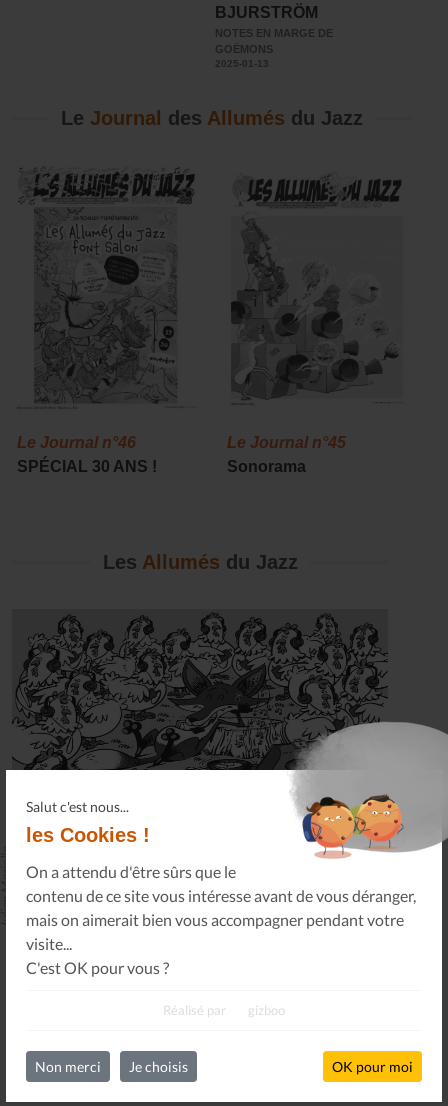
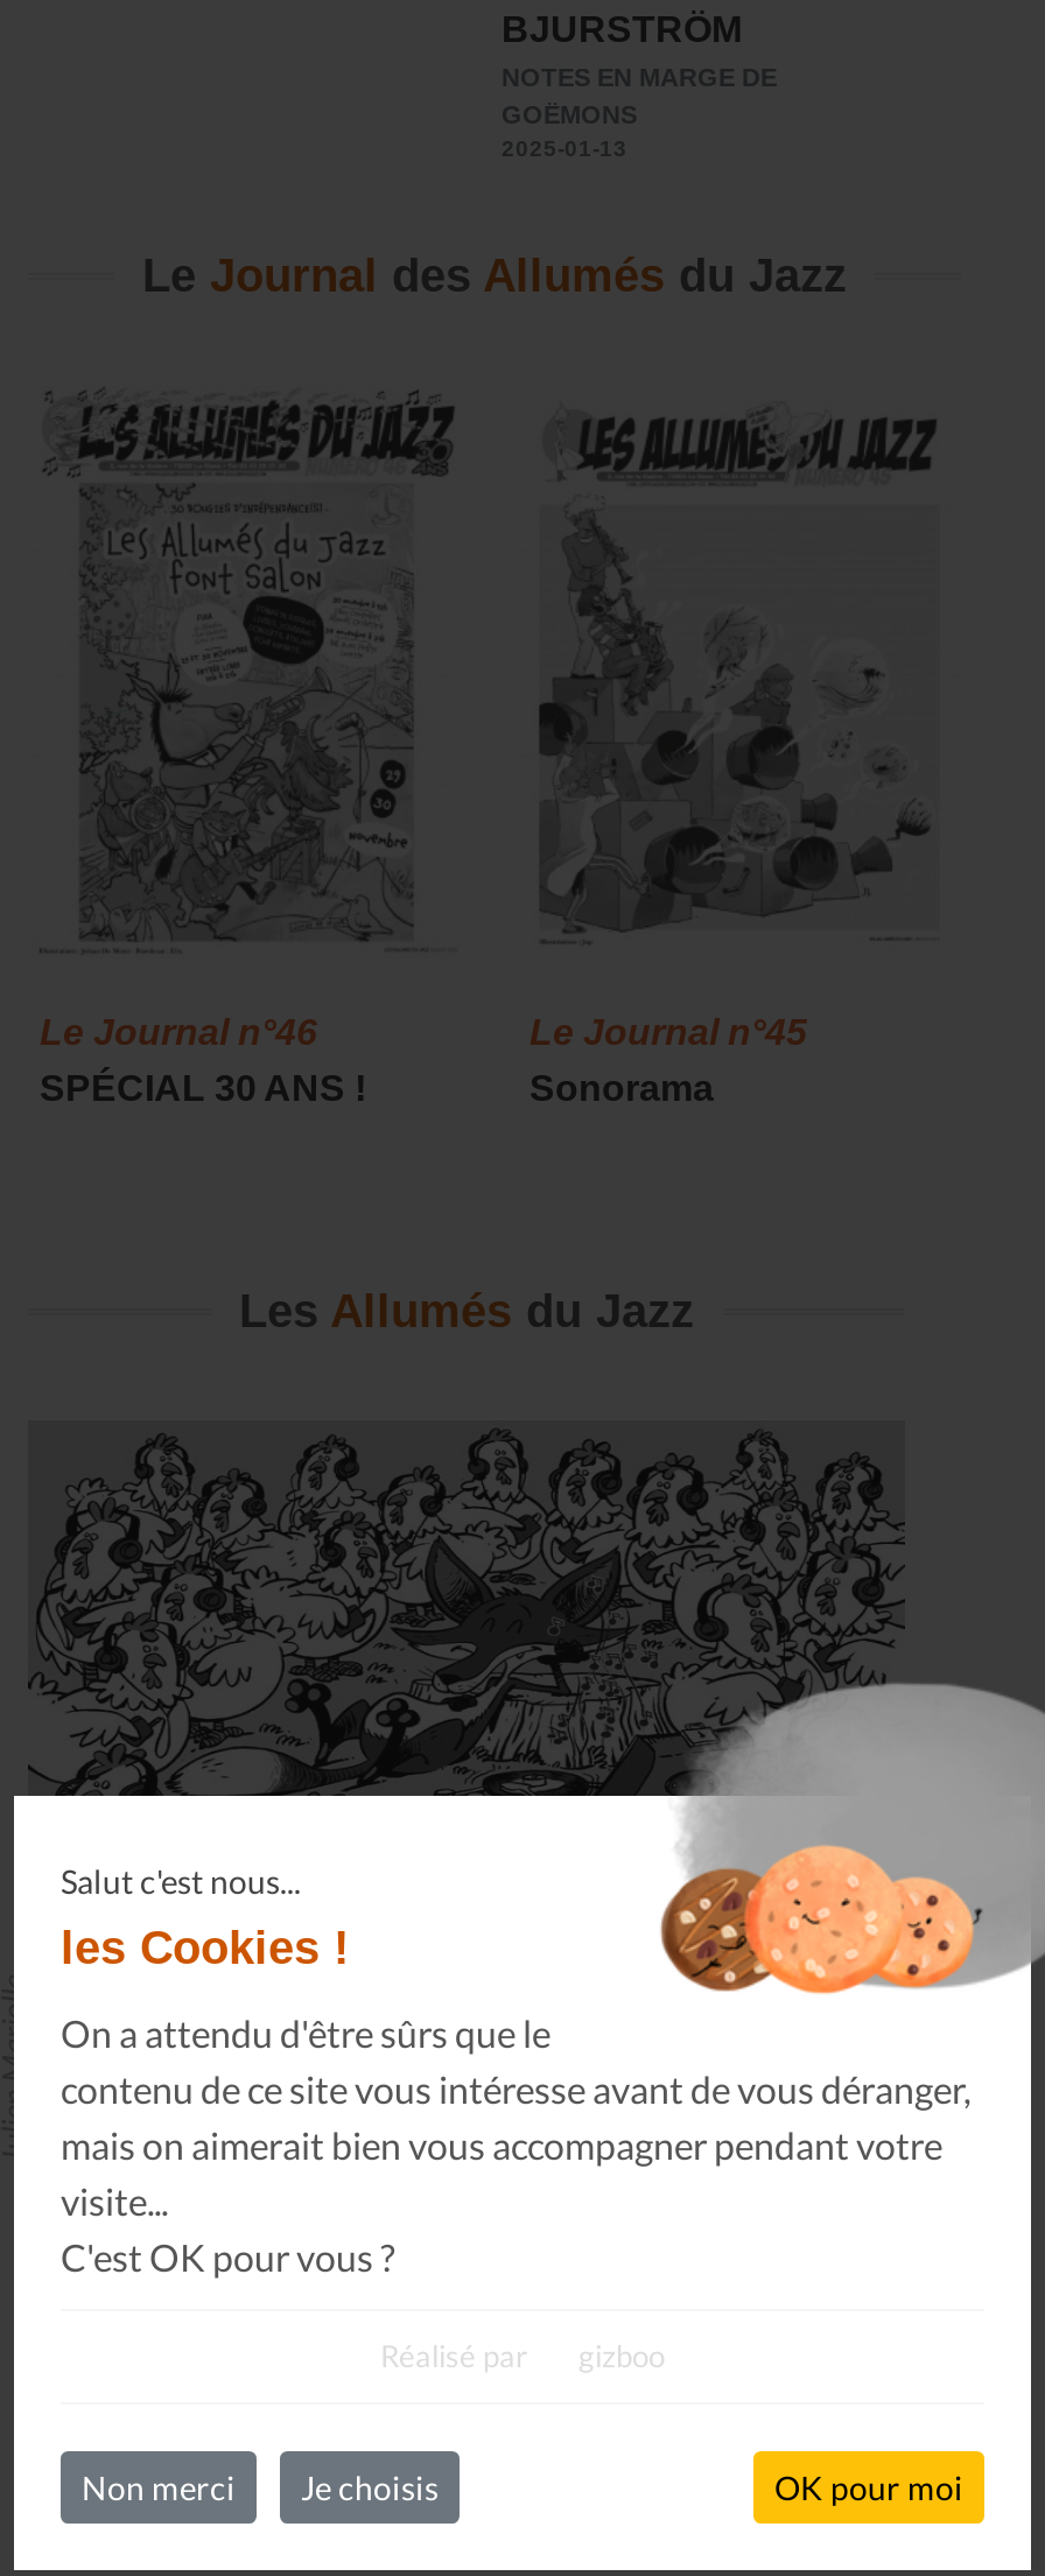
[283,792,420,859] [image] -> [658,1845,982,2001] [image]

